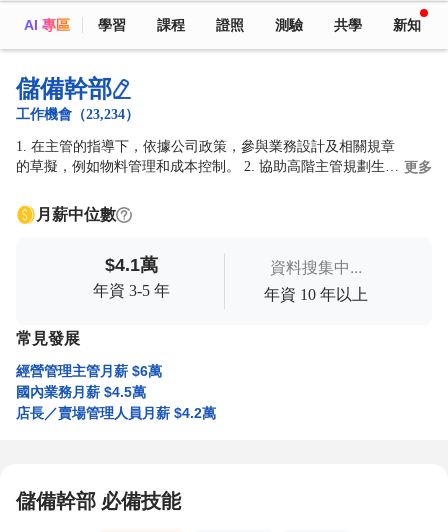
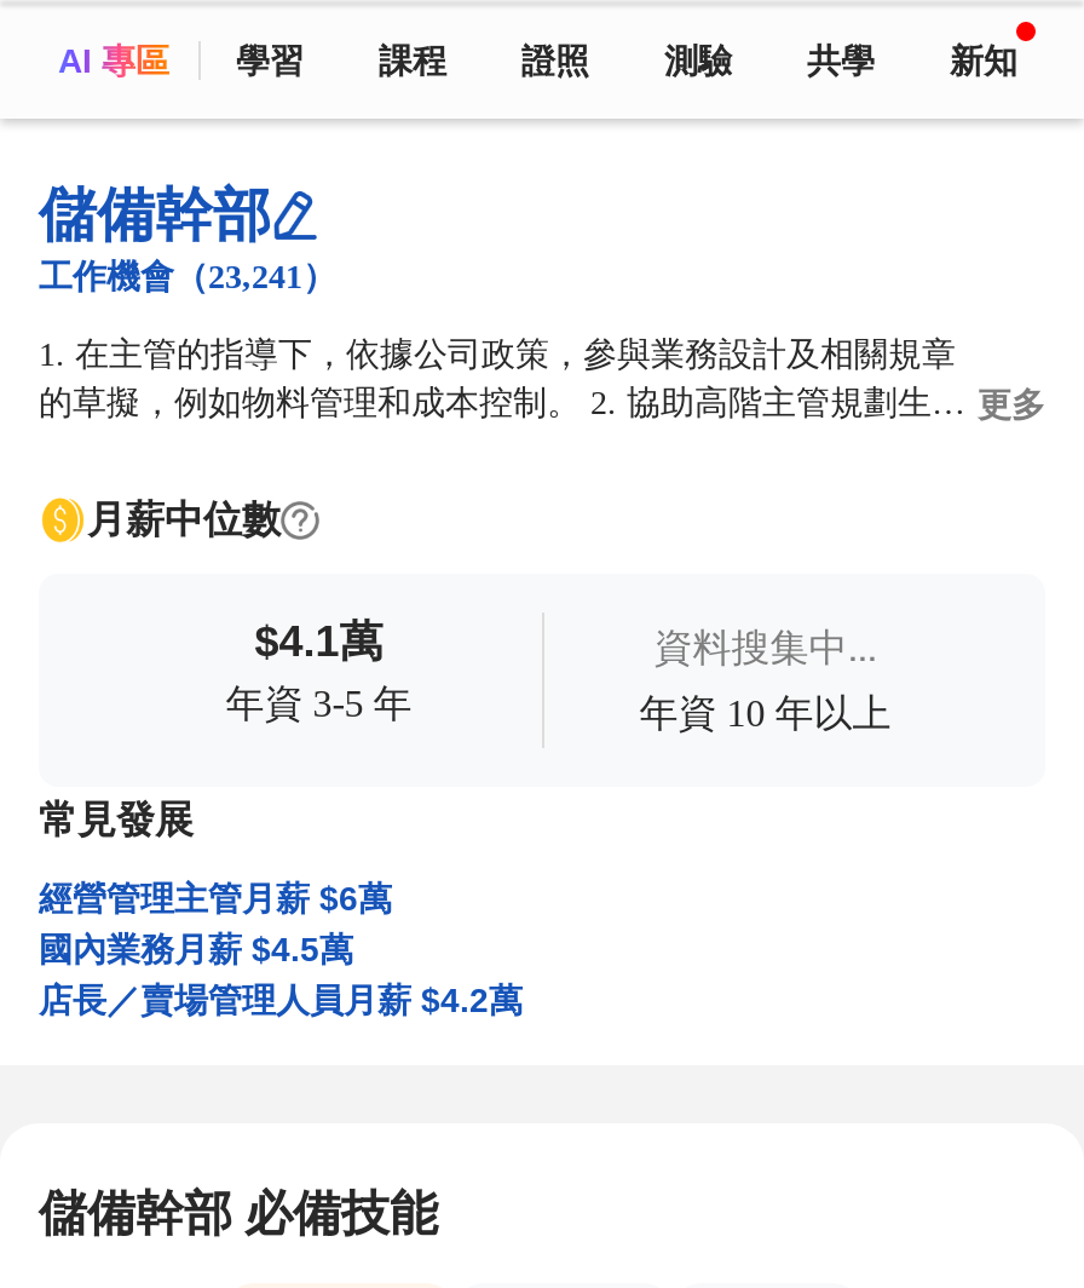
[16,107,139,122] 工作機會（23,234） -> [39,259,336,295] 工作機會（23,241）

